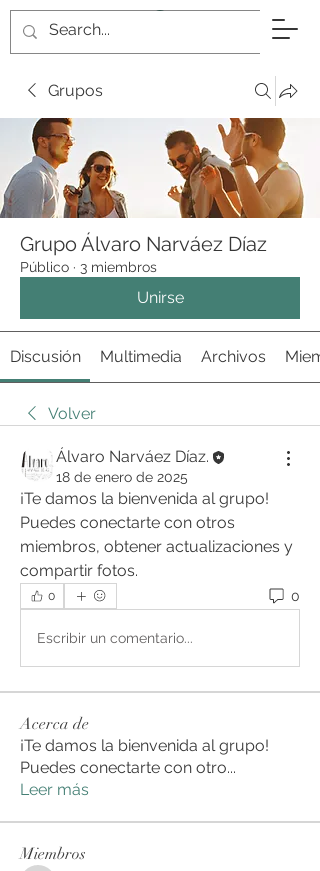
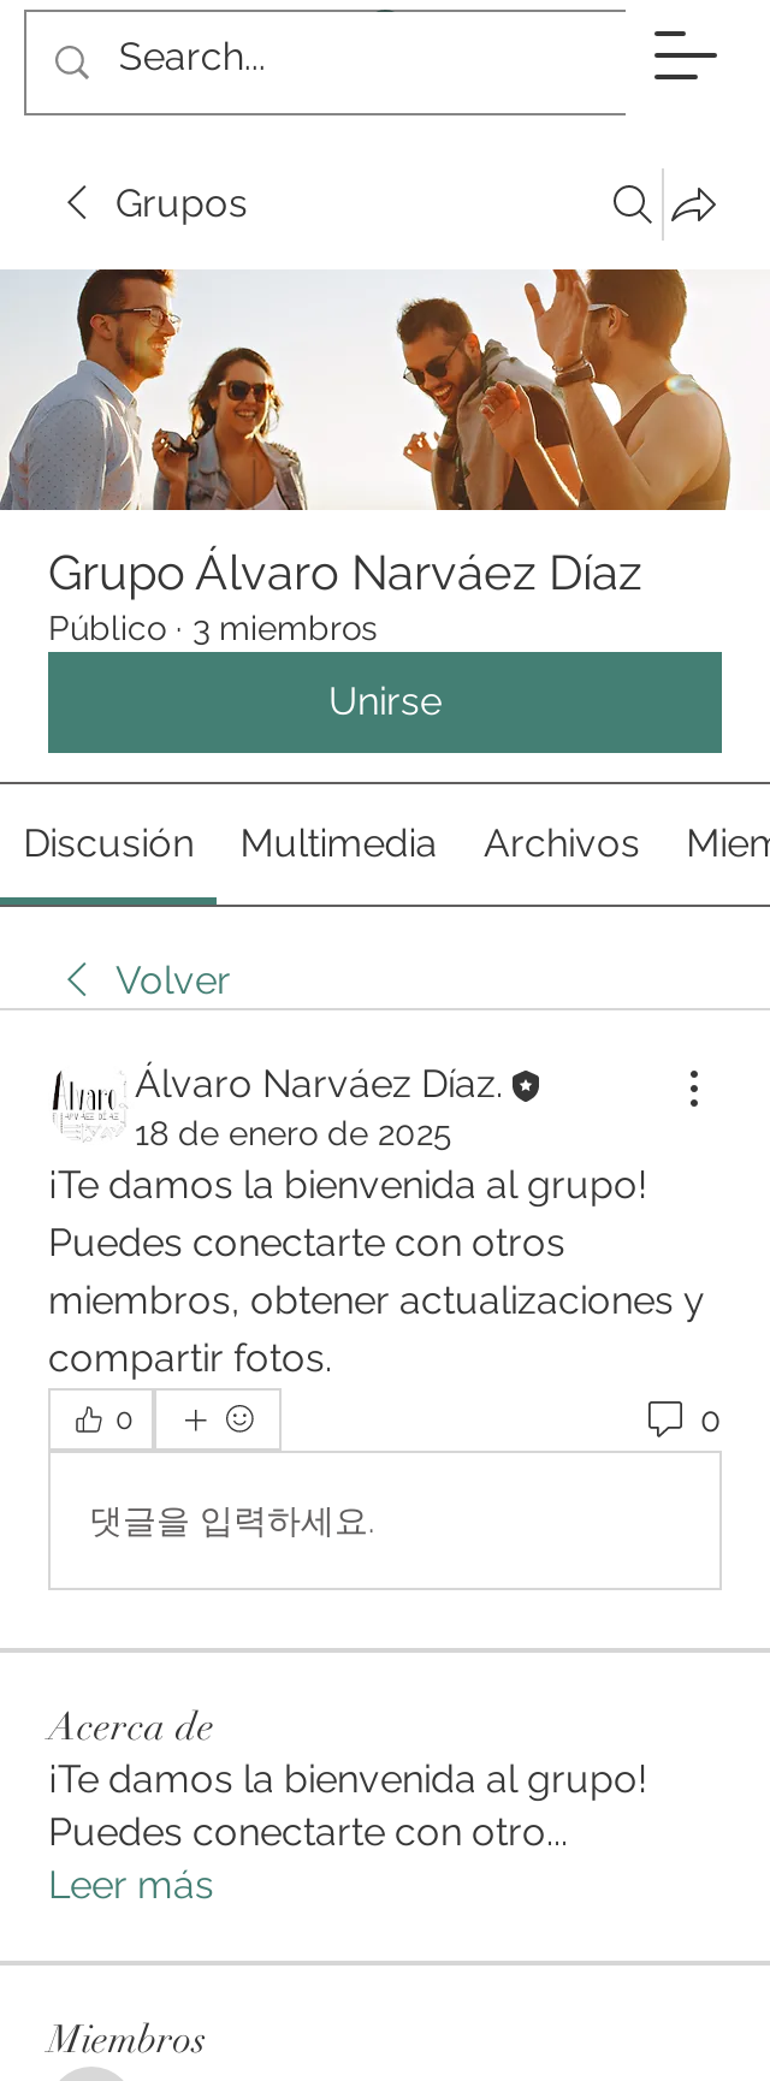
[37,629,193,645] Escribir un comentario... -> [89,1500,375,1538] 댓글을 입력하세요.

